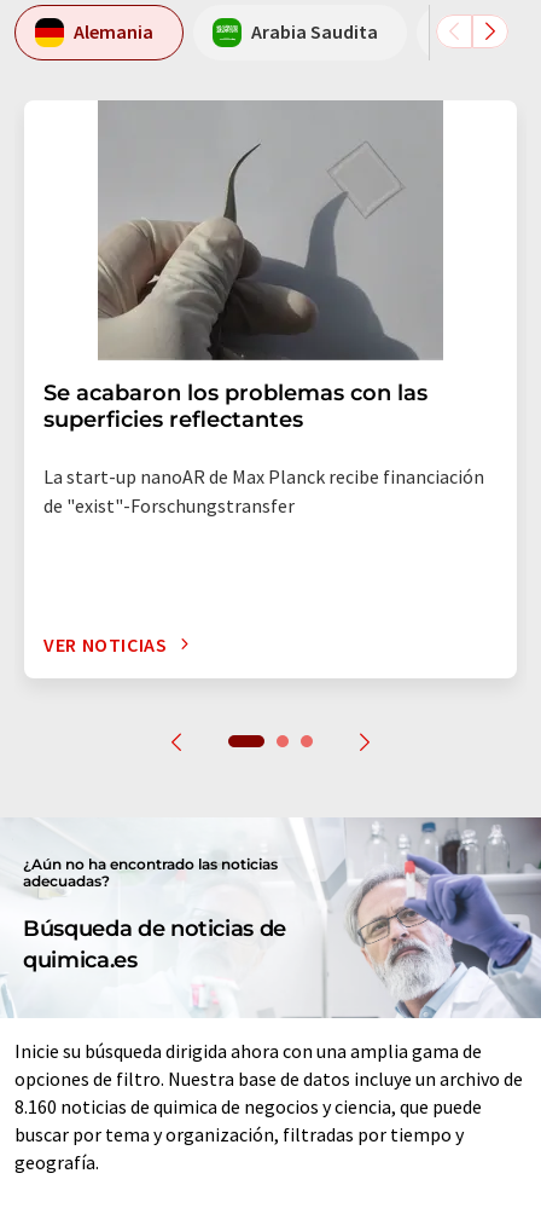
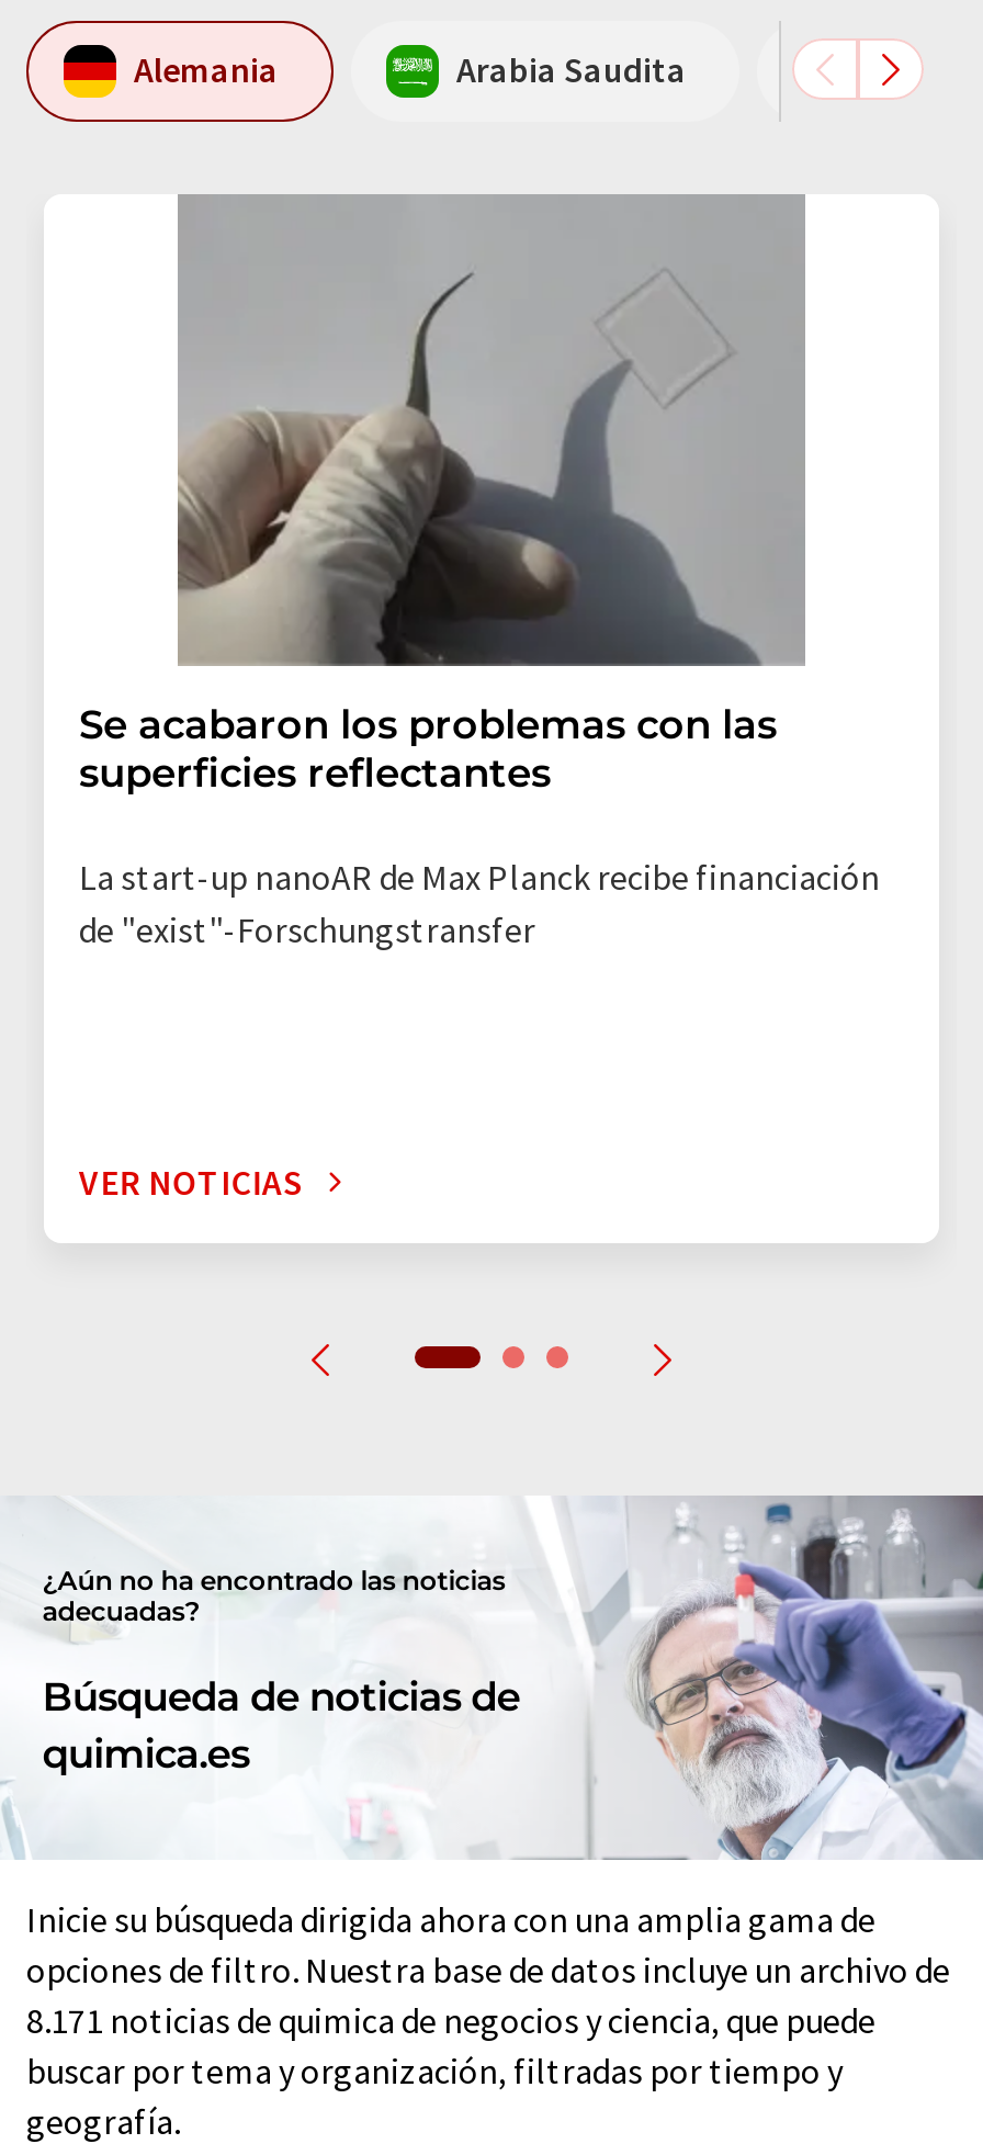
[14,1094,482,1118] 8.160 noticias de quimica de negocios y ciencia, que puede -> [26,1997,875,2041] 8.171 noticias de quimica de negocios y ciencia, que puede

